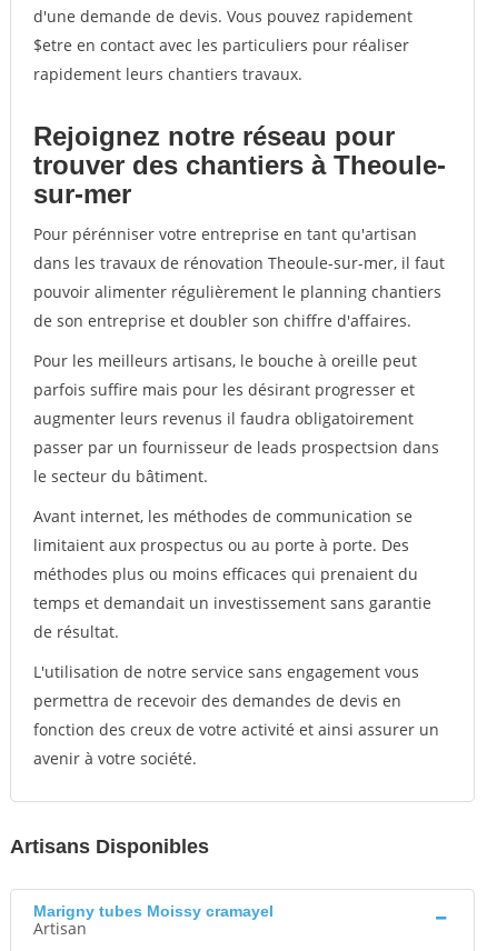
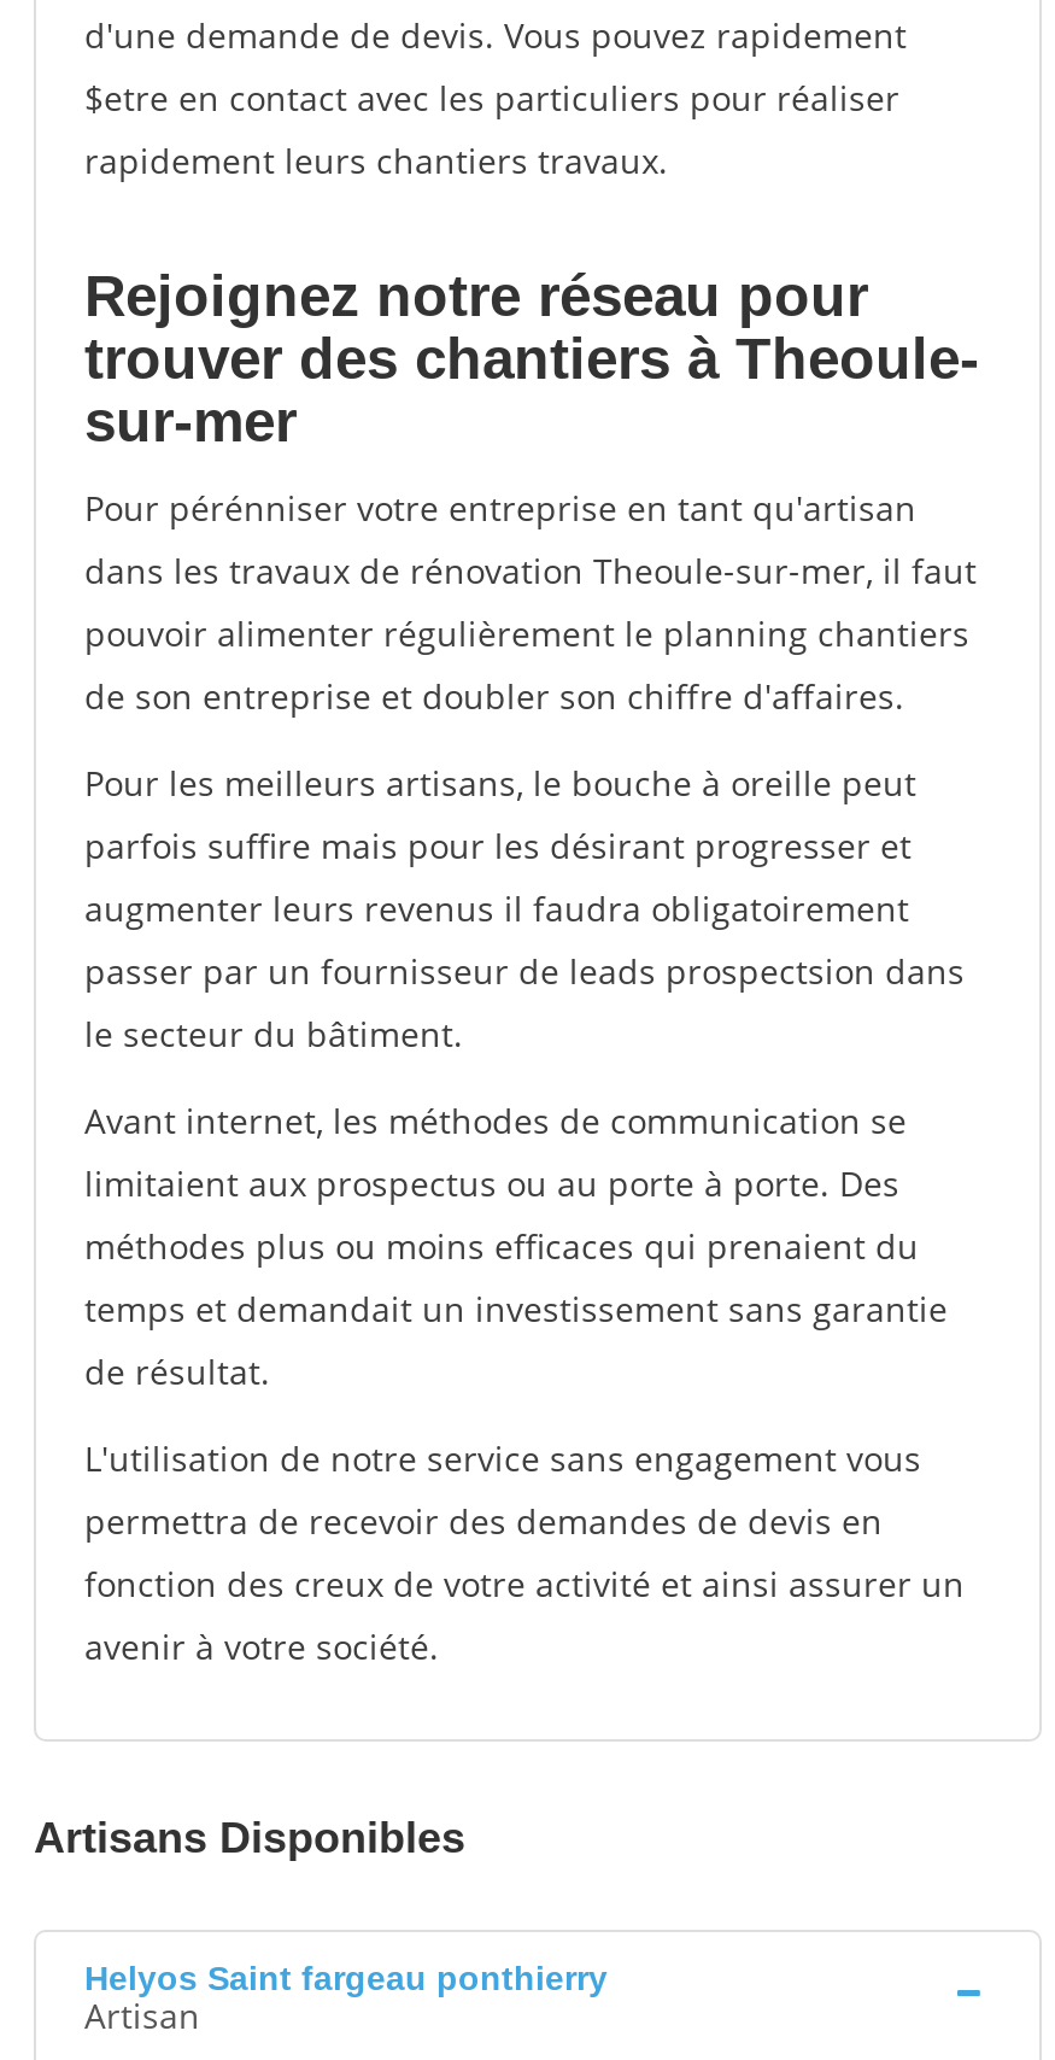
[33,902,274,920] Marigny tubes Moissy cramayel -> [84,1959,608,1997] Helyos Saint fargeau ponthierry

